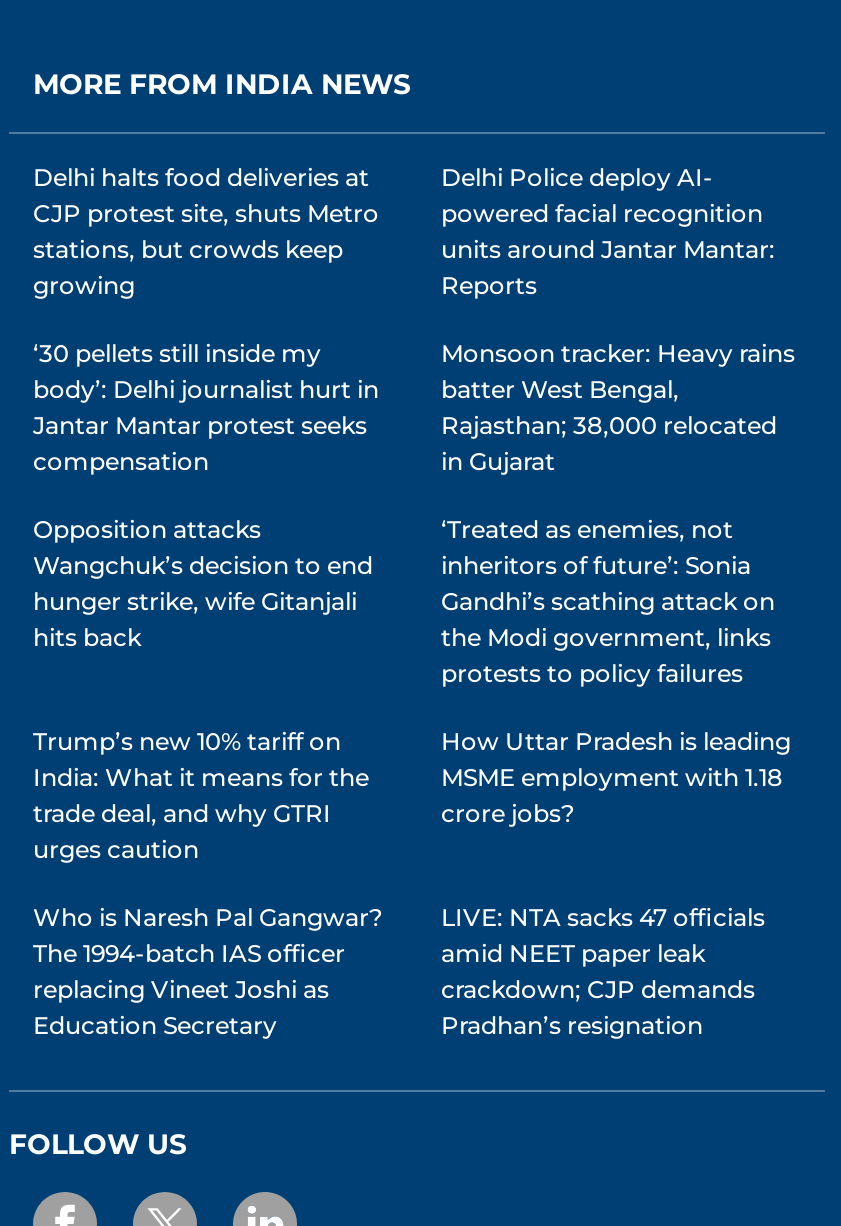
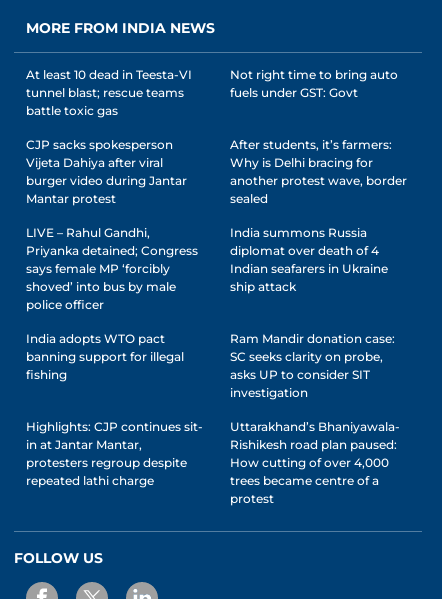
[33,162,379,300] Delhi halts food deliveries at | CJP protest site, shuts Metro | stations, but crowds keep | growing -> [26,67,192,118] At least 10 dead in Teesta-VI | tunnel blast; rescue teams | battle toxic gas
[441,162,775,300] Delhi Police deploy AI- | powered facial recognition | units around Jantar Mantar: | Reports -> [230,67,398,100] Not right time to bring auto | fuels under GST: Govt
[33,338,379,476] ‘30 pellets still inside my | body’: Delhi journalist hurt in | Jantar Mantar protest seeks | compensation -> [26,137,187,206] CJP sacks spokesperson | Vijeta Dahiya after viral | burger video during Jantar | Mantar protest
[441,338,795,476] Monsoon tracker: Heavy rains | batter West Bengal, | Rajasthan; 38,000 relocated | in Gujarat -> [230,137,407,206] After students, it’s farmers: | Why is Delhi bracing for | another protest wave, border | sealed
[33,514,373,652] Opposition attacks | Wangchuk’s decision to end | hunger strike, wife Gitanjali | hits back -> [26,225,198,312] LIVE – Rahul Gandhi, | Priyanka detained; Congress | says female MP ‘forcibly | shoved’ into bus by male | police officer
[441,514,775,688] ‘Treated as enemies, not | inheritors of future’: Sonia | Gandhi’s scathing attack on | the Modi government, links | protests to policy failures -> [230,225,388,294] India summons Russia | diplomat over death of 4 | Indian seafarers in Ukraine | ship attack
[33,726,369,864] Trump’s new 10% tariff on | India: What it means for the | trade deal, and why GTRI | urges caution -> [26,331,184,382] India adopts WTO pact | banning support for illegal | fishing
[441,726,791,828] How Uttar Pradesh is leading | MSME employment with 1.18 | crore jobs? -> [230,331,395,400] Ram Mandir donation case: | SC seeks clarity on probe, | asks UP to consider SIT | investigation
[33,902,383,1040] Who is Naresh Pal Gangwar? | The 1994-batch IAS officer | replacing Vineet Joshi as | Education Secretary -> [26,419,203,488] Highlights: CJP continues sit- | in at Jantar Mantar, | protesters regroup despite | repeated lathi charge
[441,902,765,1040] LIVE: NTA sacks 47 officials | amid NEET paper leak | crackdown; CJP demands | Pradhan’s resignation -> [230,419,400,506] Uttarakhand’s Bhaniyawala- | Rishikesh road plan paused: | How cutting of over 4,000 | trees became centre of a | protest

